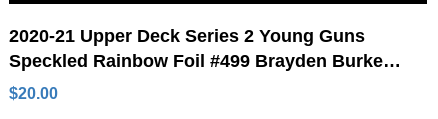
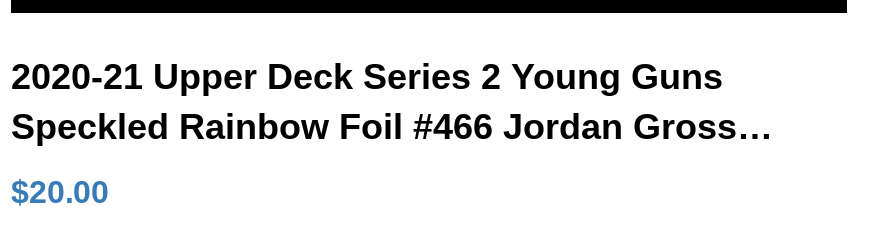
[9,51,383,71] Speckled Rainbow Foil #499 Brayden Burke -> [11,107,737,147] Speckled Rainbow Foil #466 Jordan Gross

